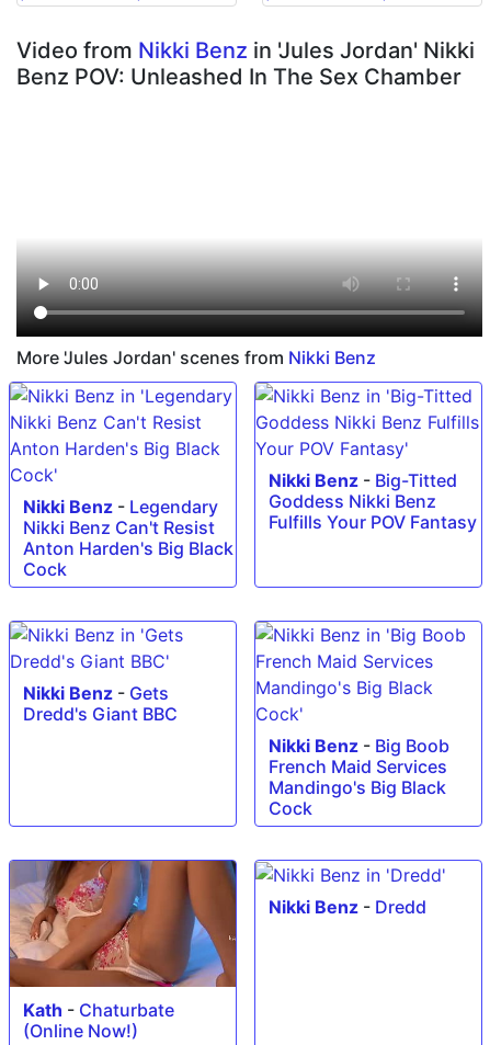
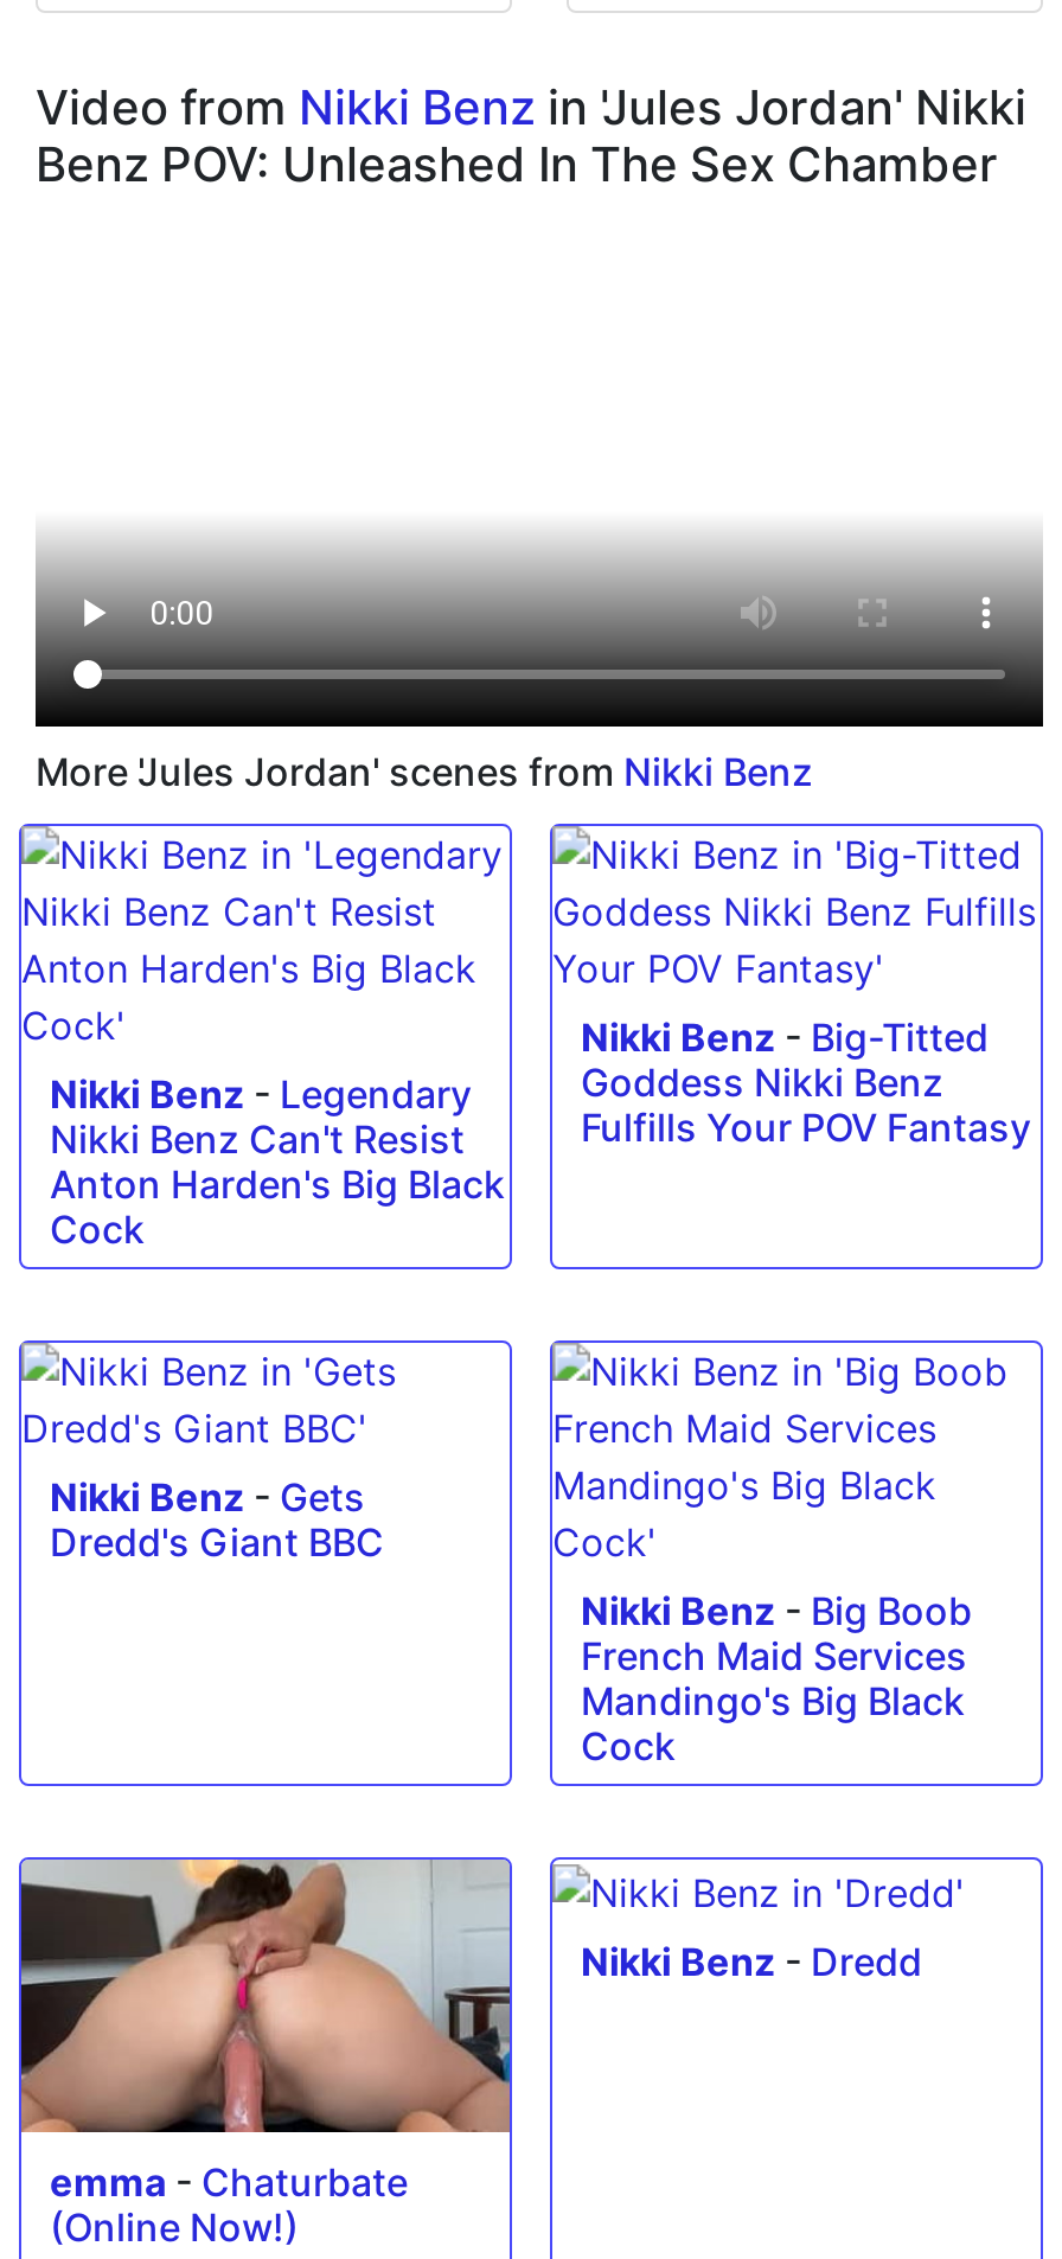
[9,860,237,1020] [image] | Kath - Chaturbate -> [19,1858,512,2206] [image] | emma - Chaturbate

